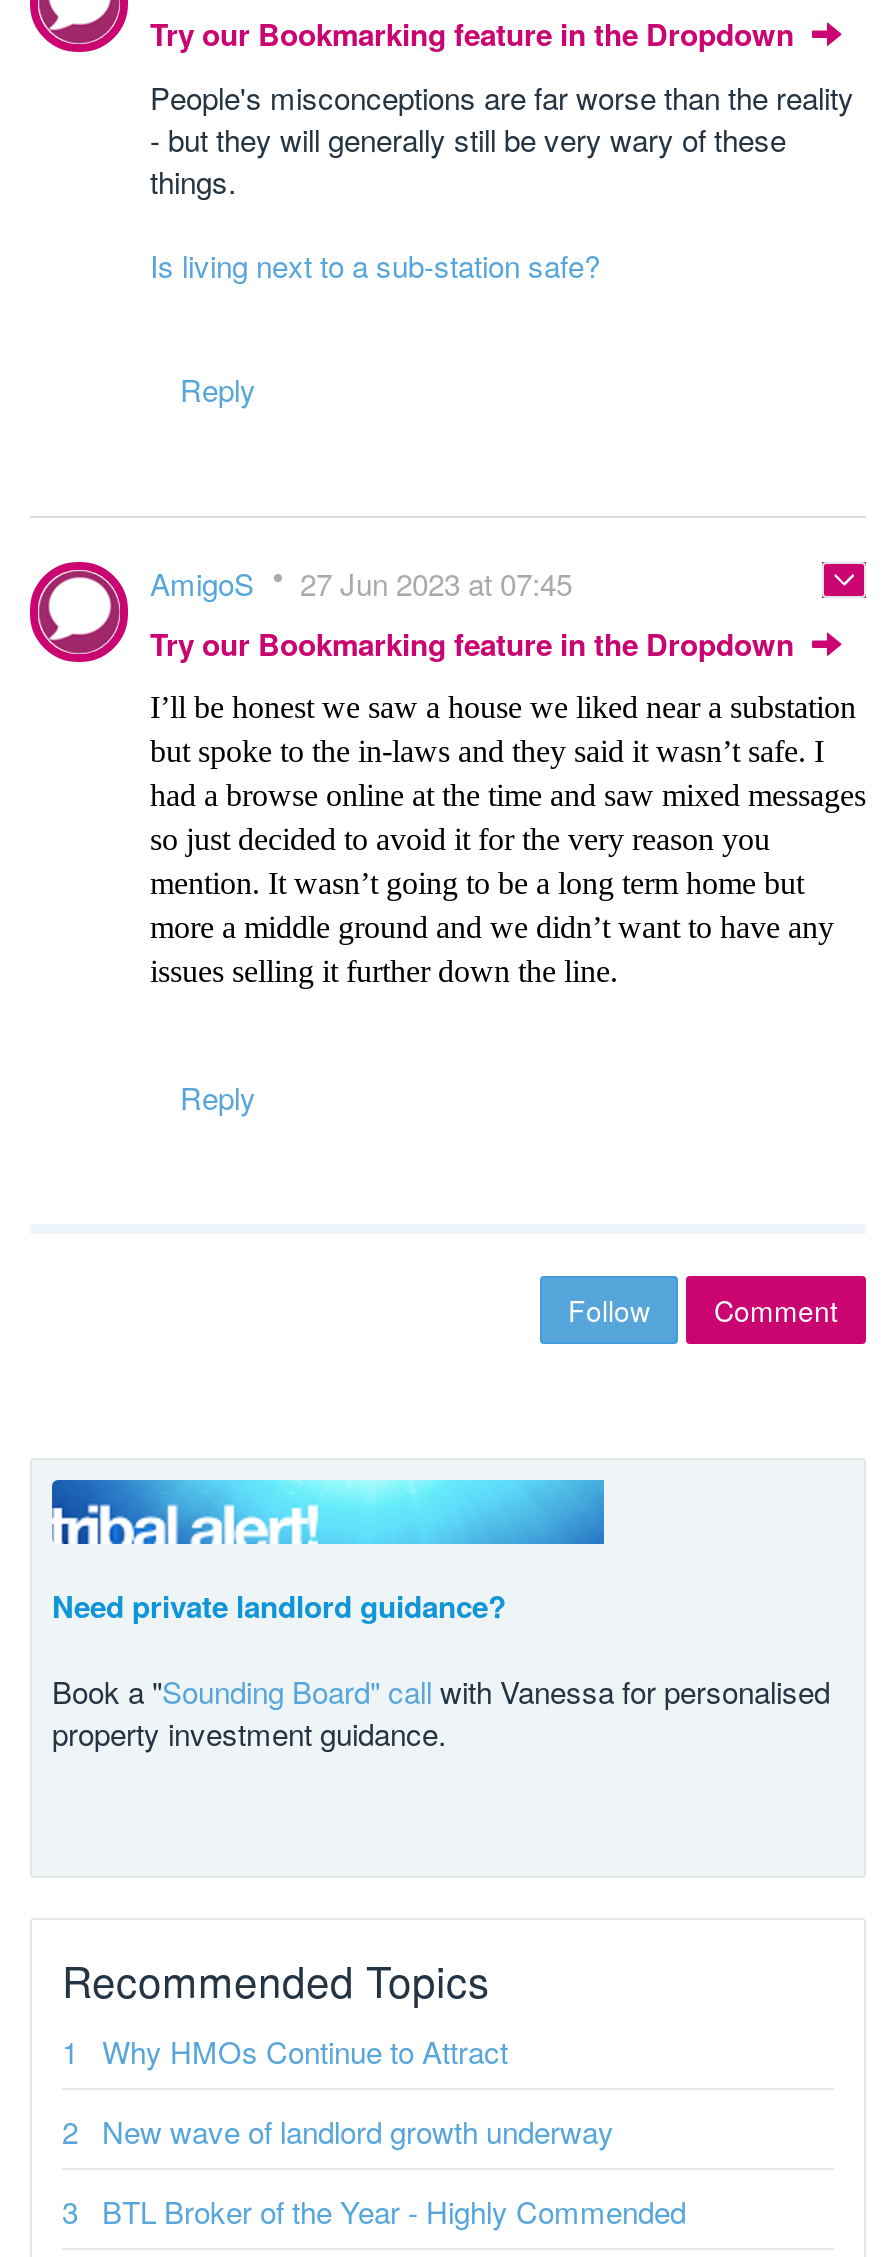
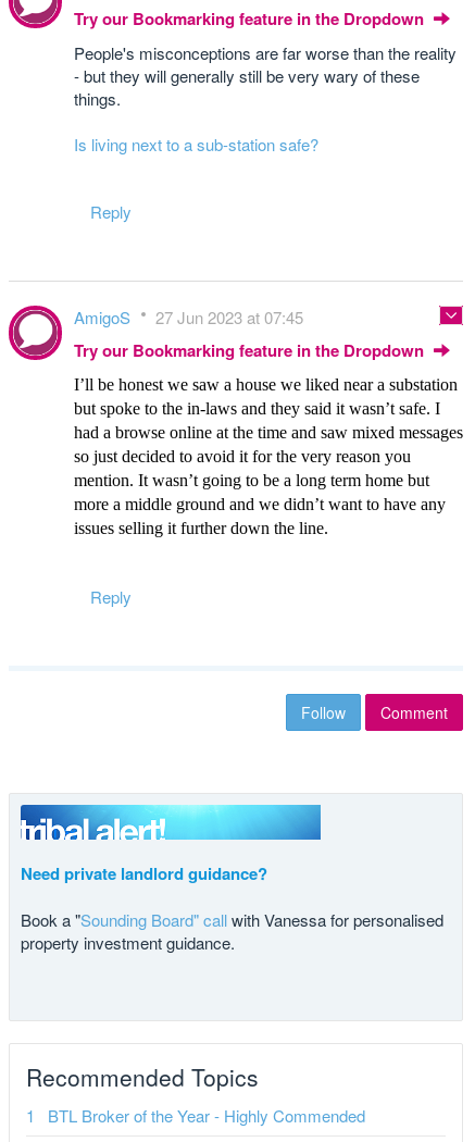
[102,2030,614,2152] Why HMOs Continue to Attract | New wave of landlord growth underway -> none

